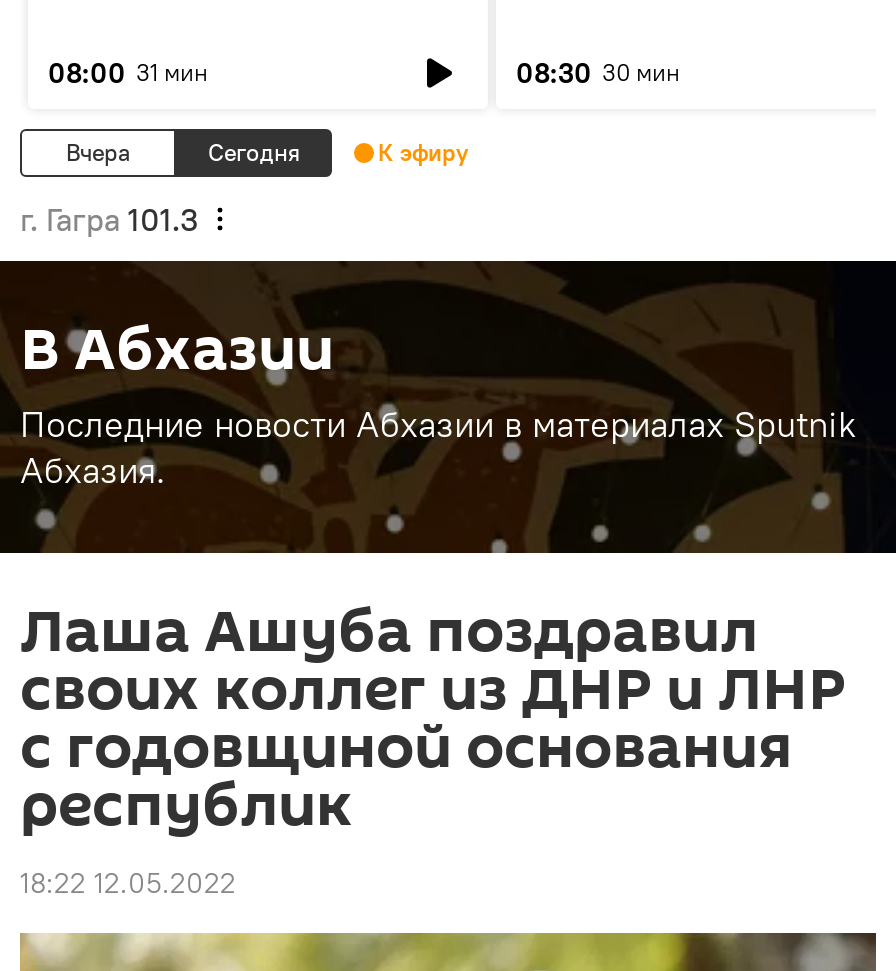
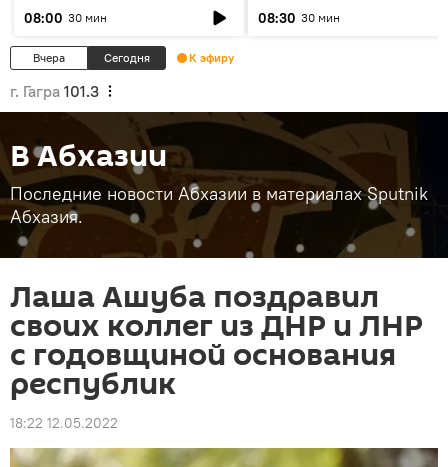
[48,55,208,91] 08:00 31 мин -> [24,9,107,27] 08:00 30 мин

